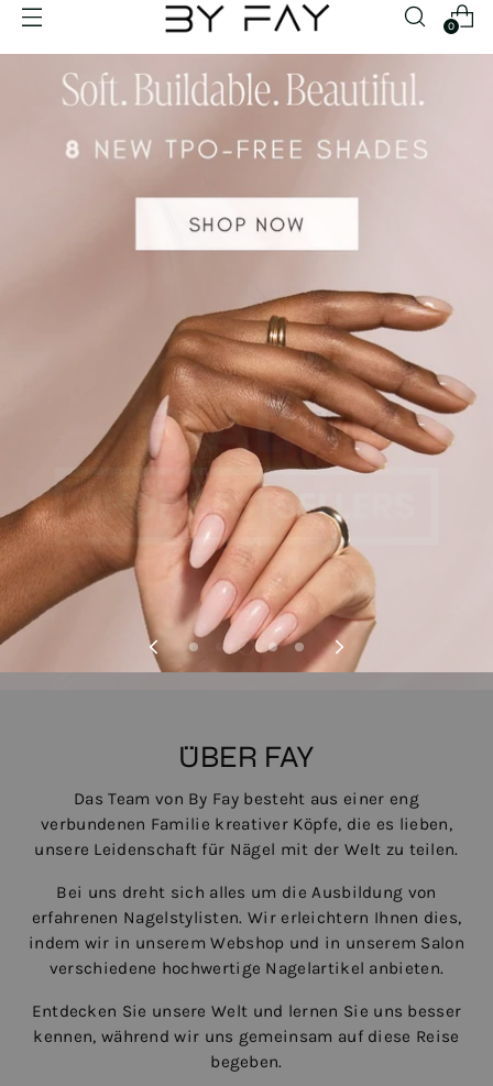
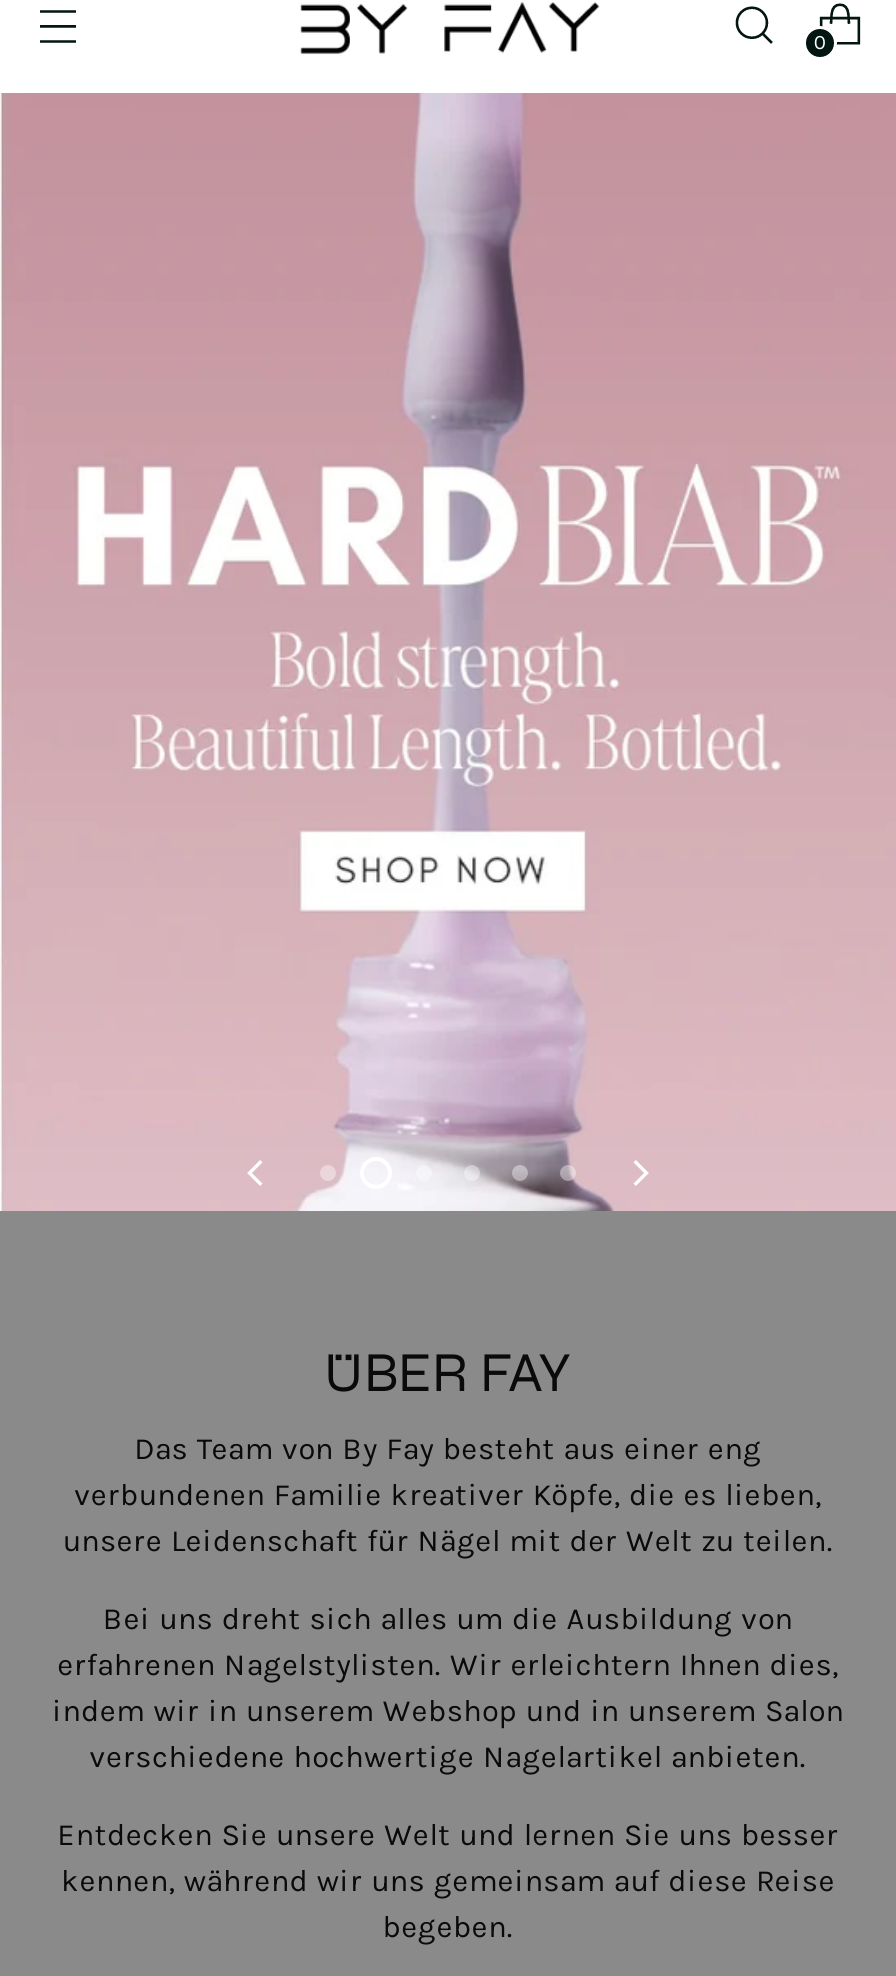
[3,54,490,673] [image] -> [6,93,890,1217] [image]

